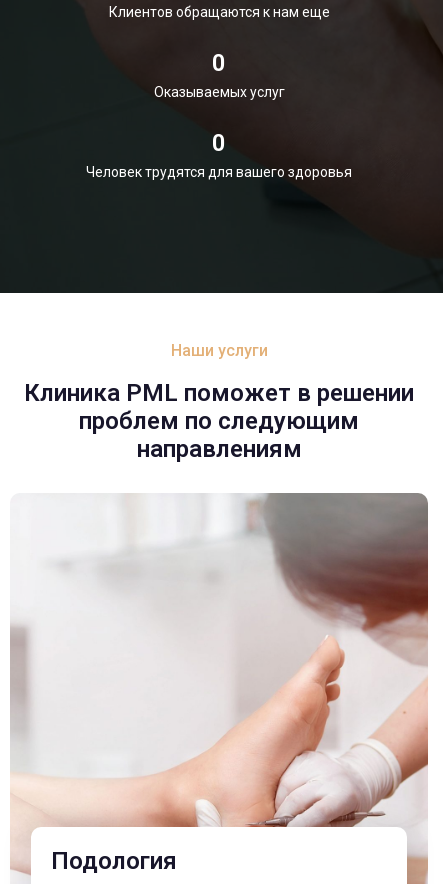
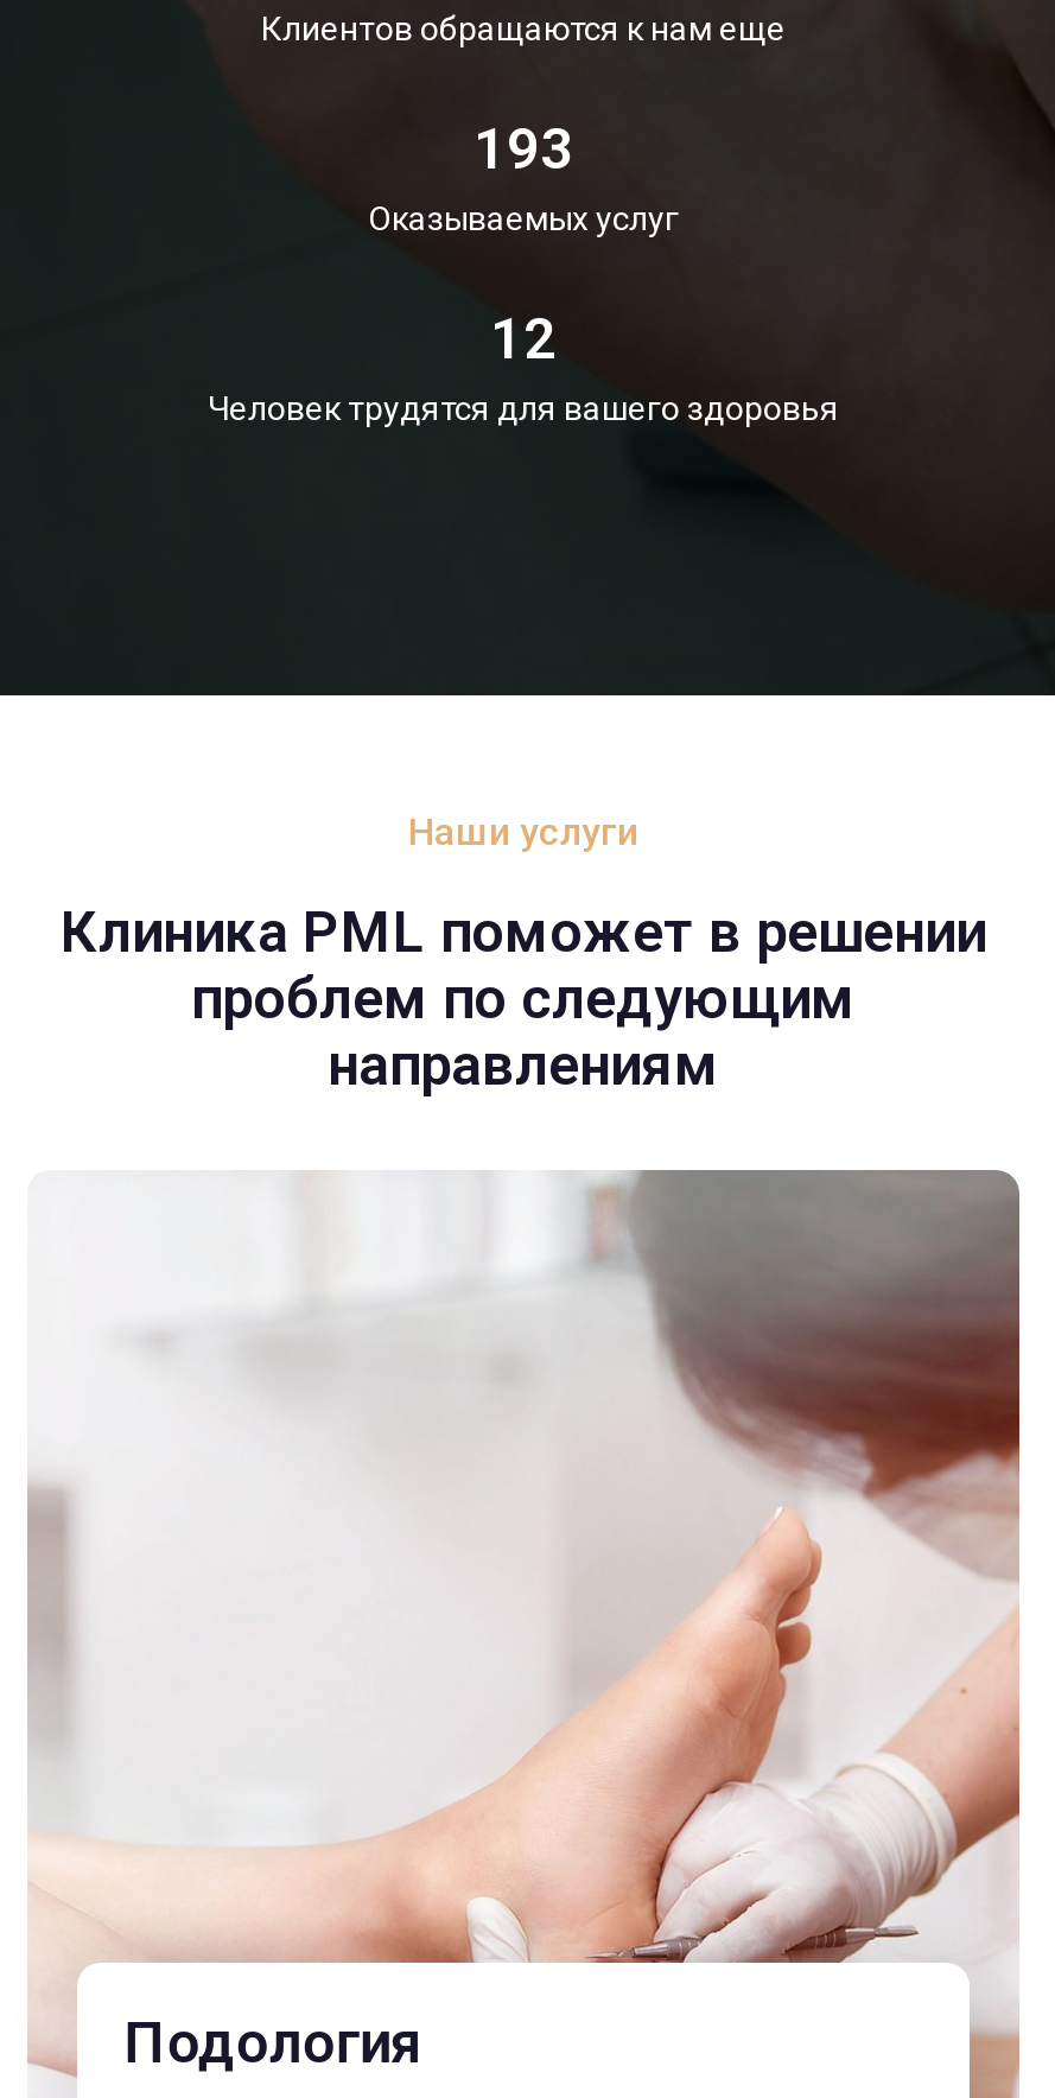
[212,49,226,77] 0 -> [474,117,573,184] 193
[212,129,226,157] 0 -> [490,307,557,374] 12

